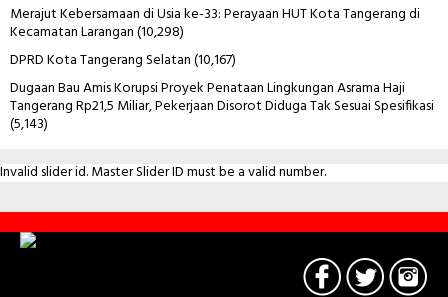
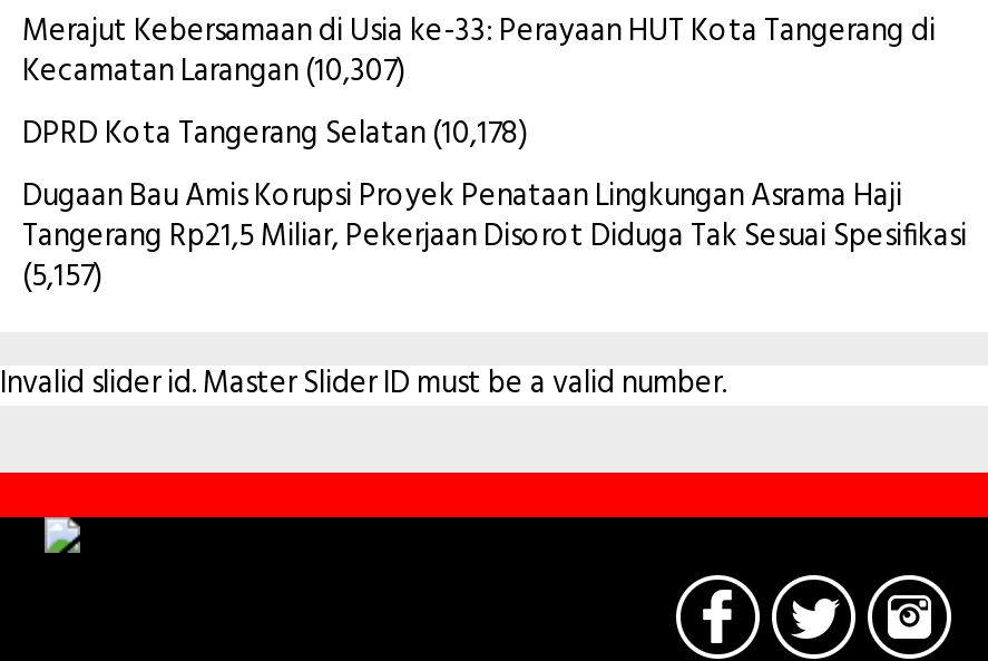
[10,21,184,44] Kecamatan Larangan (10,298) -> [22,47,405,99] Kecamatan Larangan (10,307)
[10,49,236,72] DPRD Kota Tangerang Selatan (10,167) -> [22,110,528,161] DPRD Kota Tangerang Selatan (10,178)
[10,113,48,136] (5,143) -> [22,253,102,304] (5,157)

